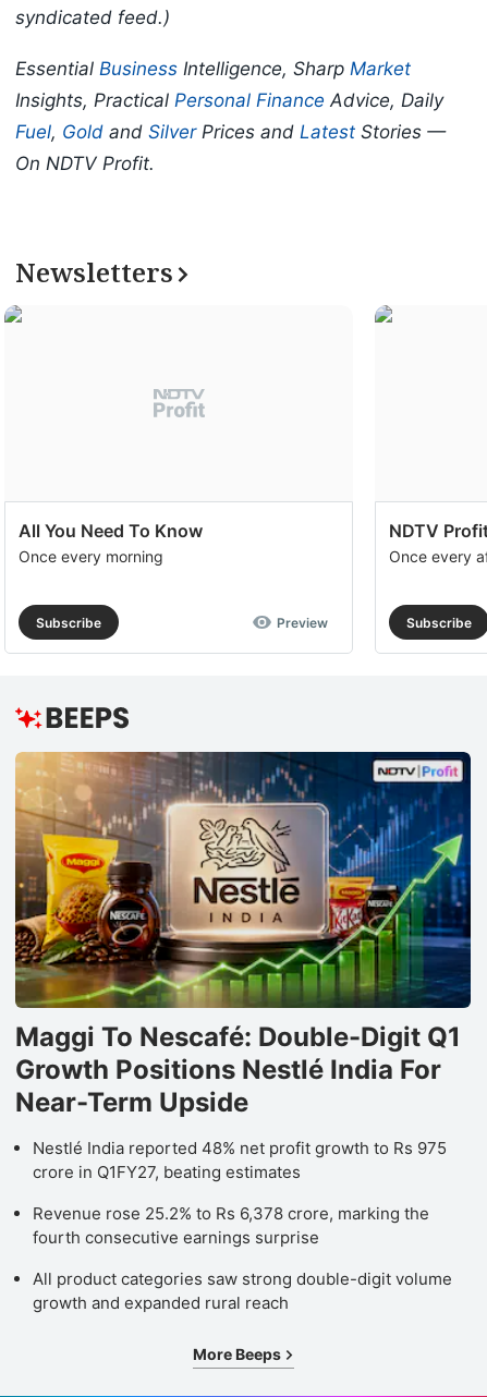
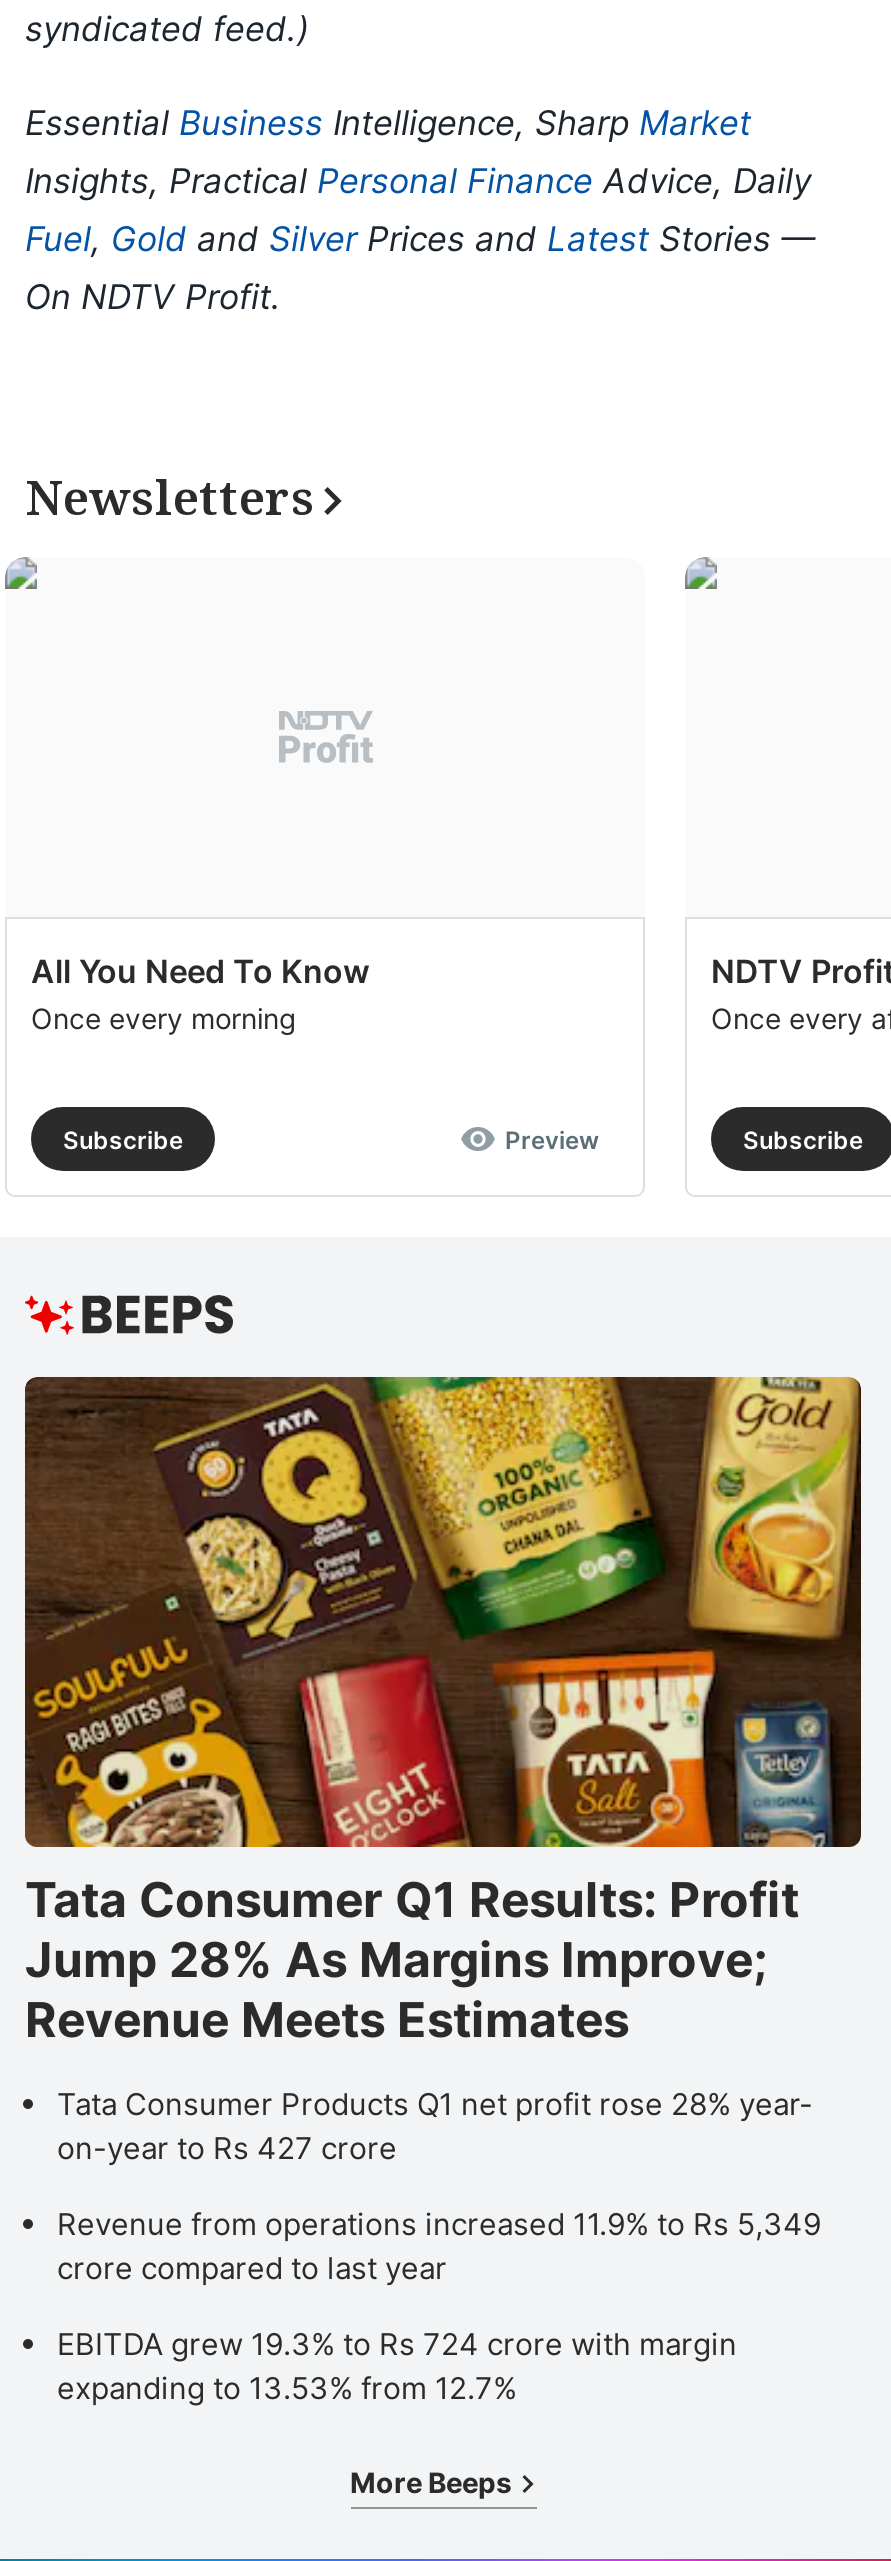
[14,751,472,1118] [image] | Maggi To Nescafé: Double-Digit Q1 | Growth Positions Nestlé India For | Near-Term Upside -> [23,1375,863,2049] [image] | Tata Consumer Q1 Results: Profit | Jump 28% As Margins Improve; | Revenue Meets Estimates
[33,1137,447,1182] Nestlé India reported 48% net profit growth to Rs 975 | crore in Q1FY27, beating estimates -> [57,2085,813,2167] Tata Consumer Products Q1 net profit rose 28% year- | on-year to Rs 427 crore
[33,1203,429,1247] Revenue rose 25.2% to Rs 6,378 crore, marking the | fourth consecutive earnings surprise -> [57,2205,821,2287] Revenue from operations increased 11.9% to Rs 5,349 | crore compared to last year
[33,1268,452,1313] All product categories saw strong double-digit volume | growth and expanded rural reach -> [57,2325,737,2407] EBITDA grew 19.3% to Rs 724 crore with margin | expanding to 13.53% from 12.7%

